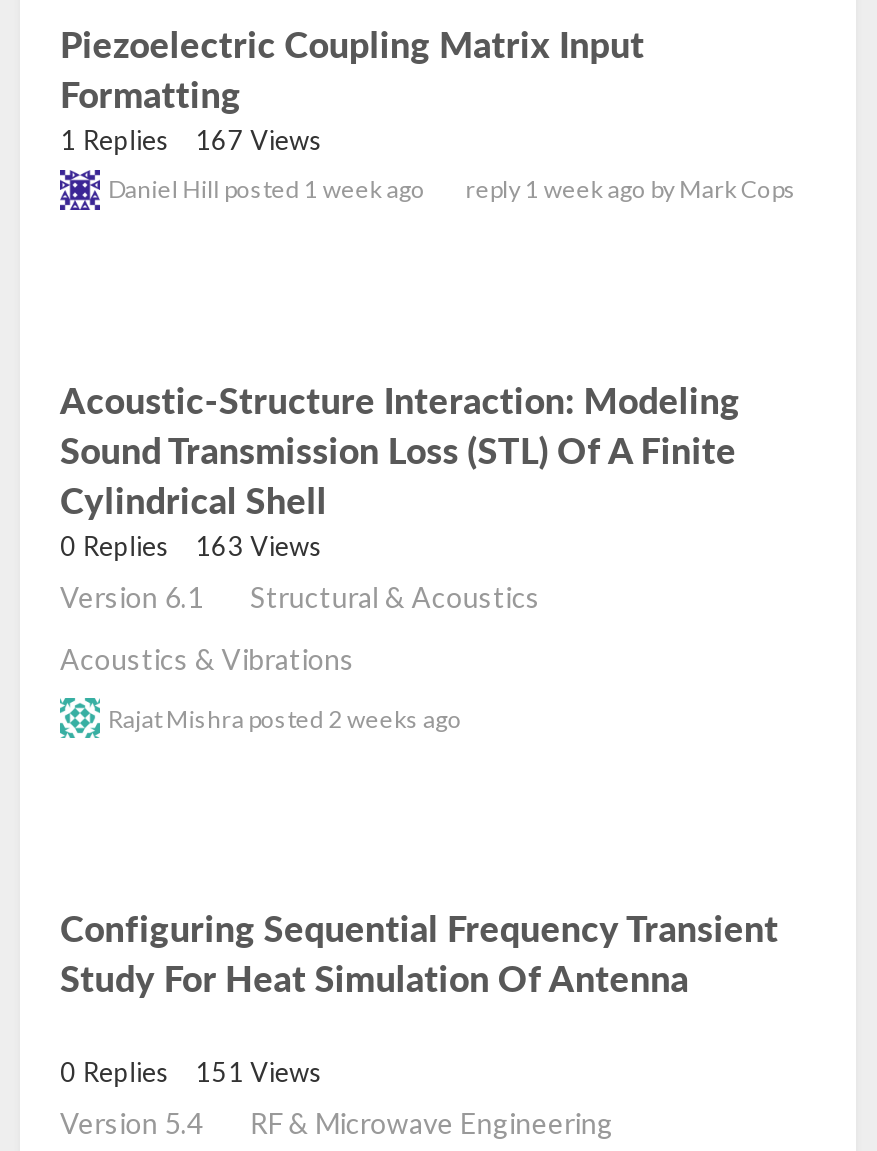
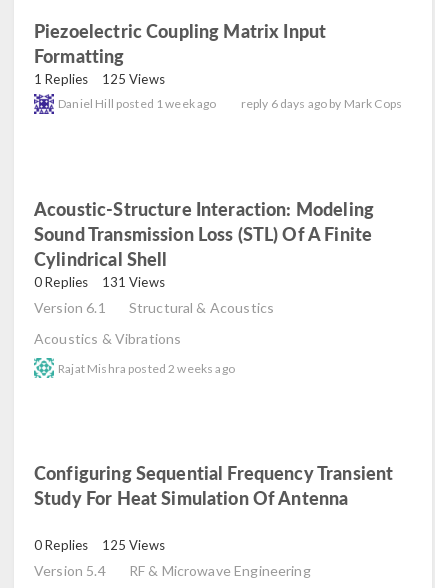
[60,125,322,157] 1 Replies 167 Views -> [34,71,165,87] 1 Replies 125 Views
[465,175,796,205] reply 1 week ago by Mark Cops -> [241,96,402,111] reply 6 days ago by Mark Cops
[60,530,322,562] 0 Replies 163 Views -> [34,274,165,290] 0 Replies 131 Views
[60,1057,322,1089] 0 Replies 151 Views -> [34,537,165,553] 0 Replies 125 Views

